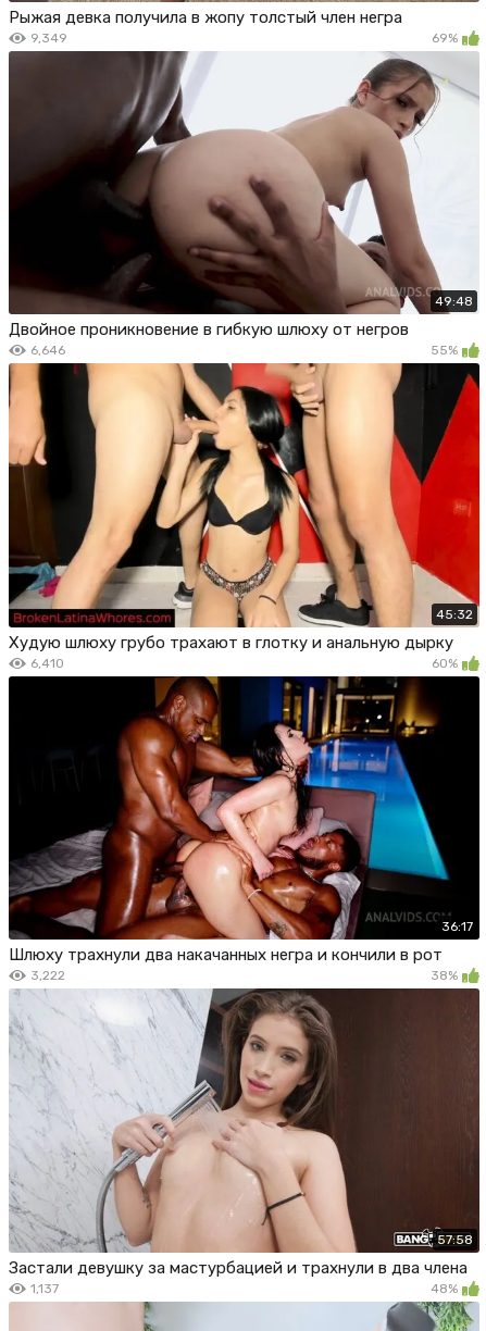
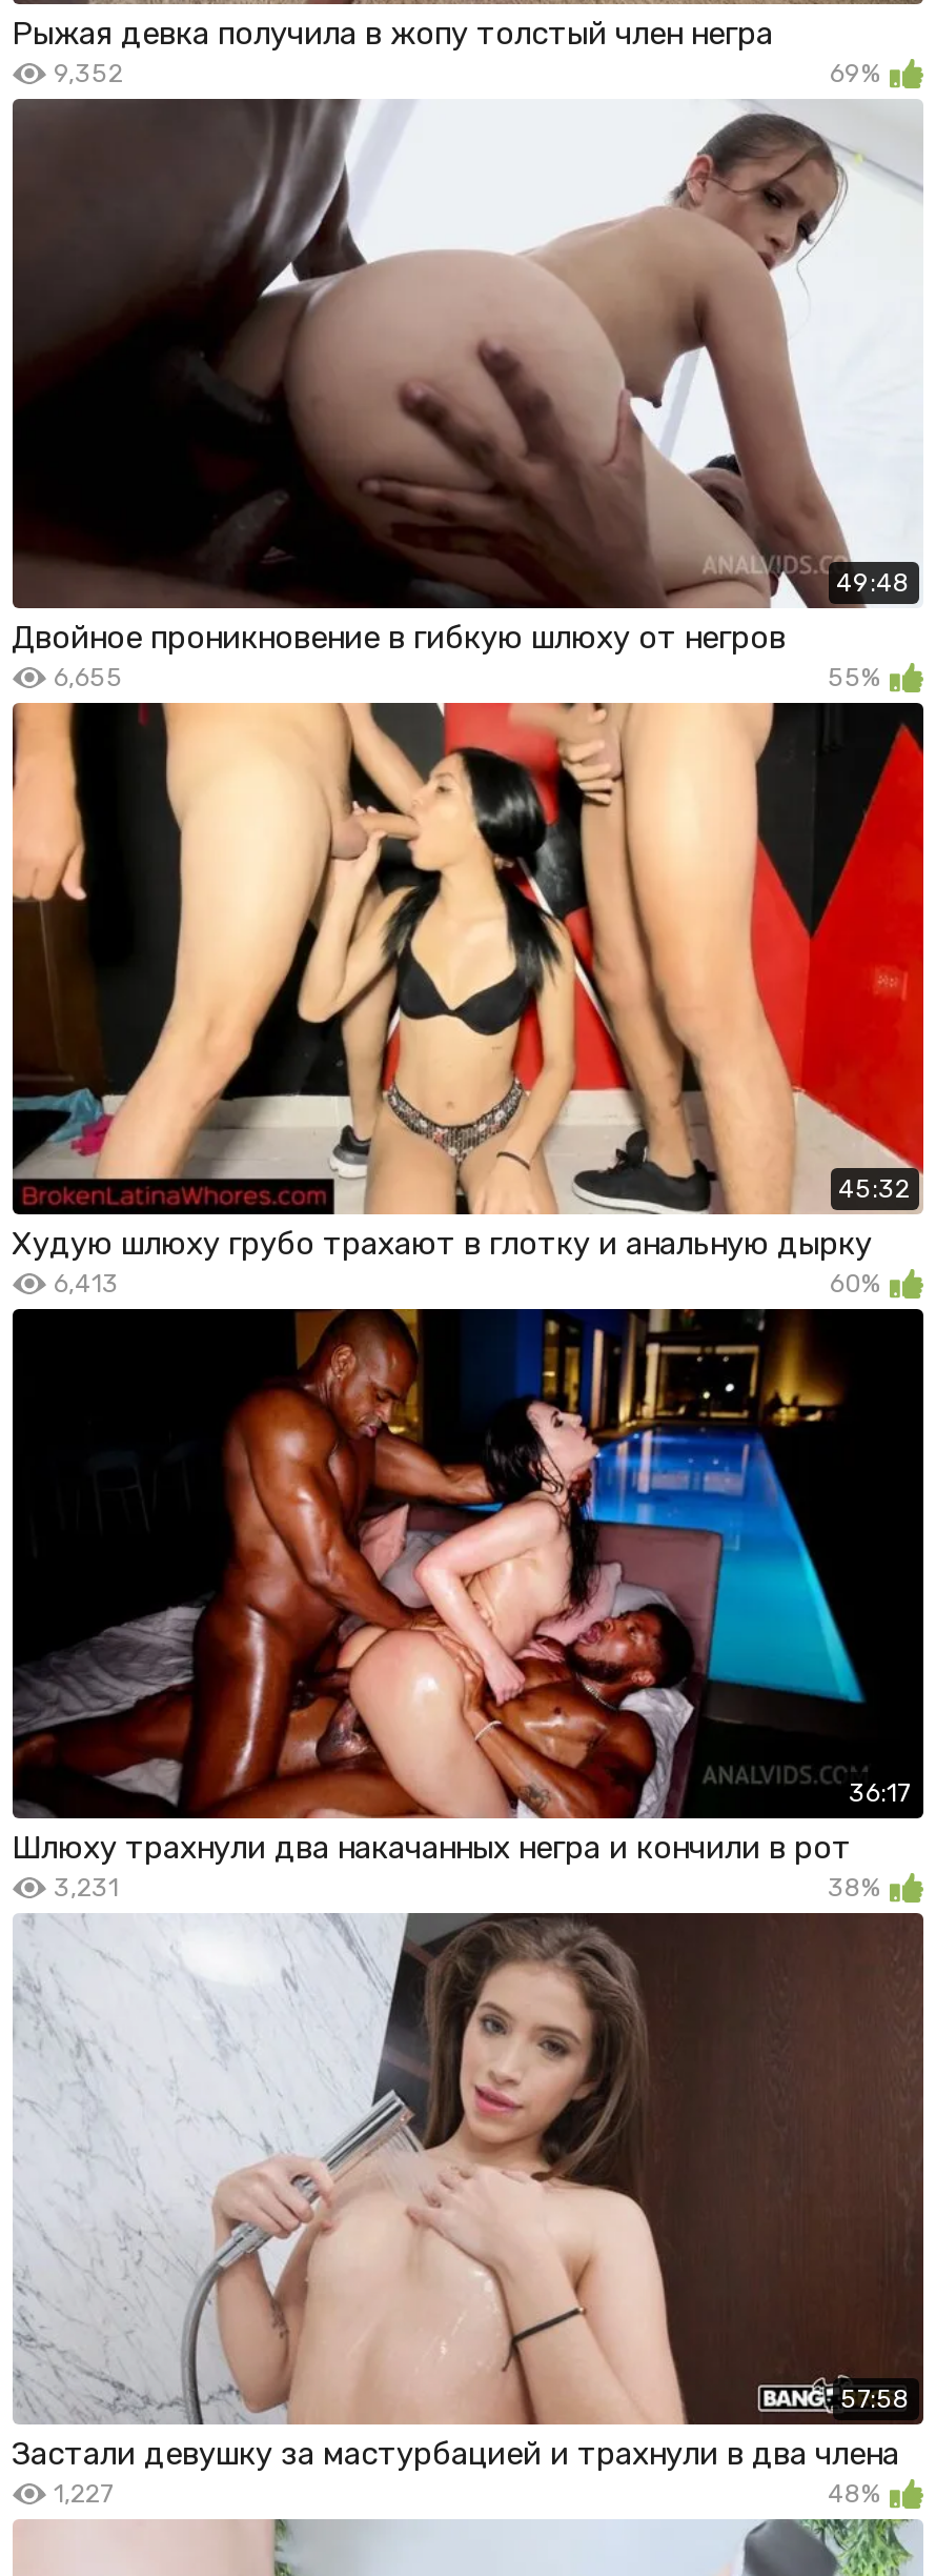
[30,30,67,45] 9,349 -> [54,58,123,88] 9,352
[30,343,65,358] 6,646 -> [54,663,123,693] 6,655
[30,655,64,671] 6,410 -> [54,1268,119,1298] 6,413
[30,968,65,983] 3,222 -> [54,1873,119,1903] 3,231
[30,1281,58,1296] 1,137 -> [54,2478,113,2508] 1,227

